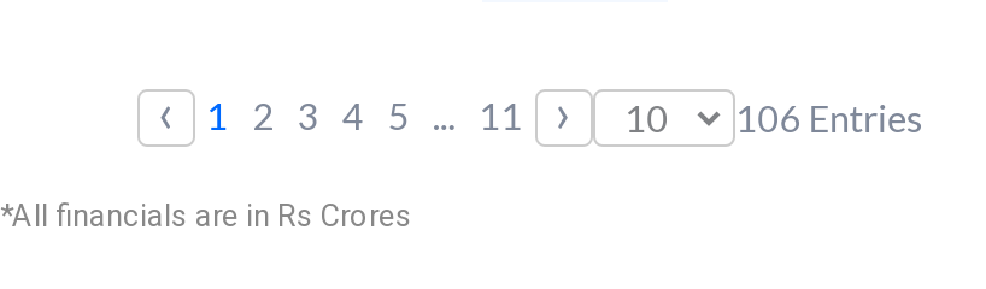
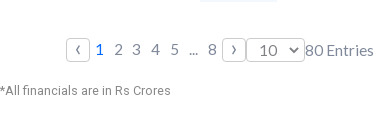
[207,94,523,137] 1 2 3 4 5 ... 11 -> [95,40,217,58] 1 2 3 4 5 ... 8
[736,95,924,138] 106 Entries -> [305,40,374,58] 80 Entries

